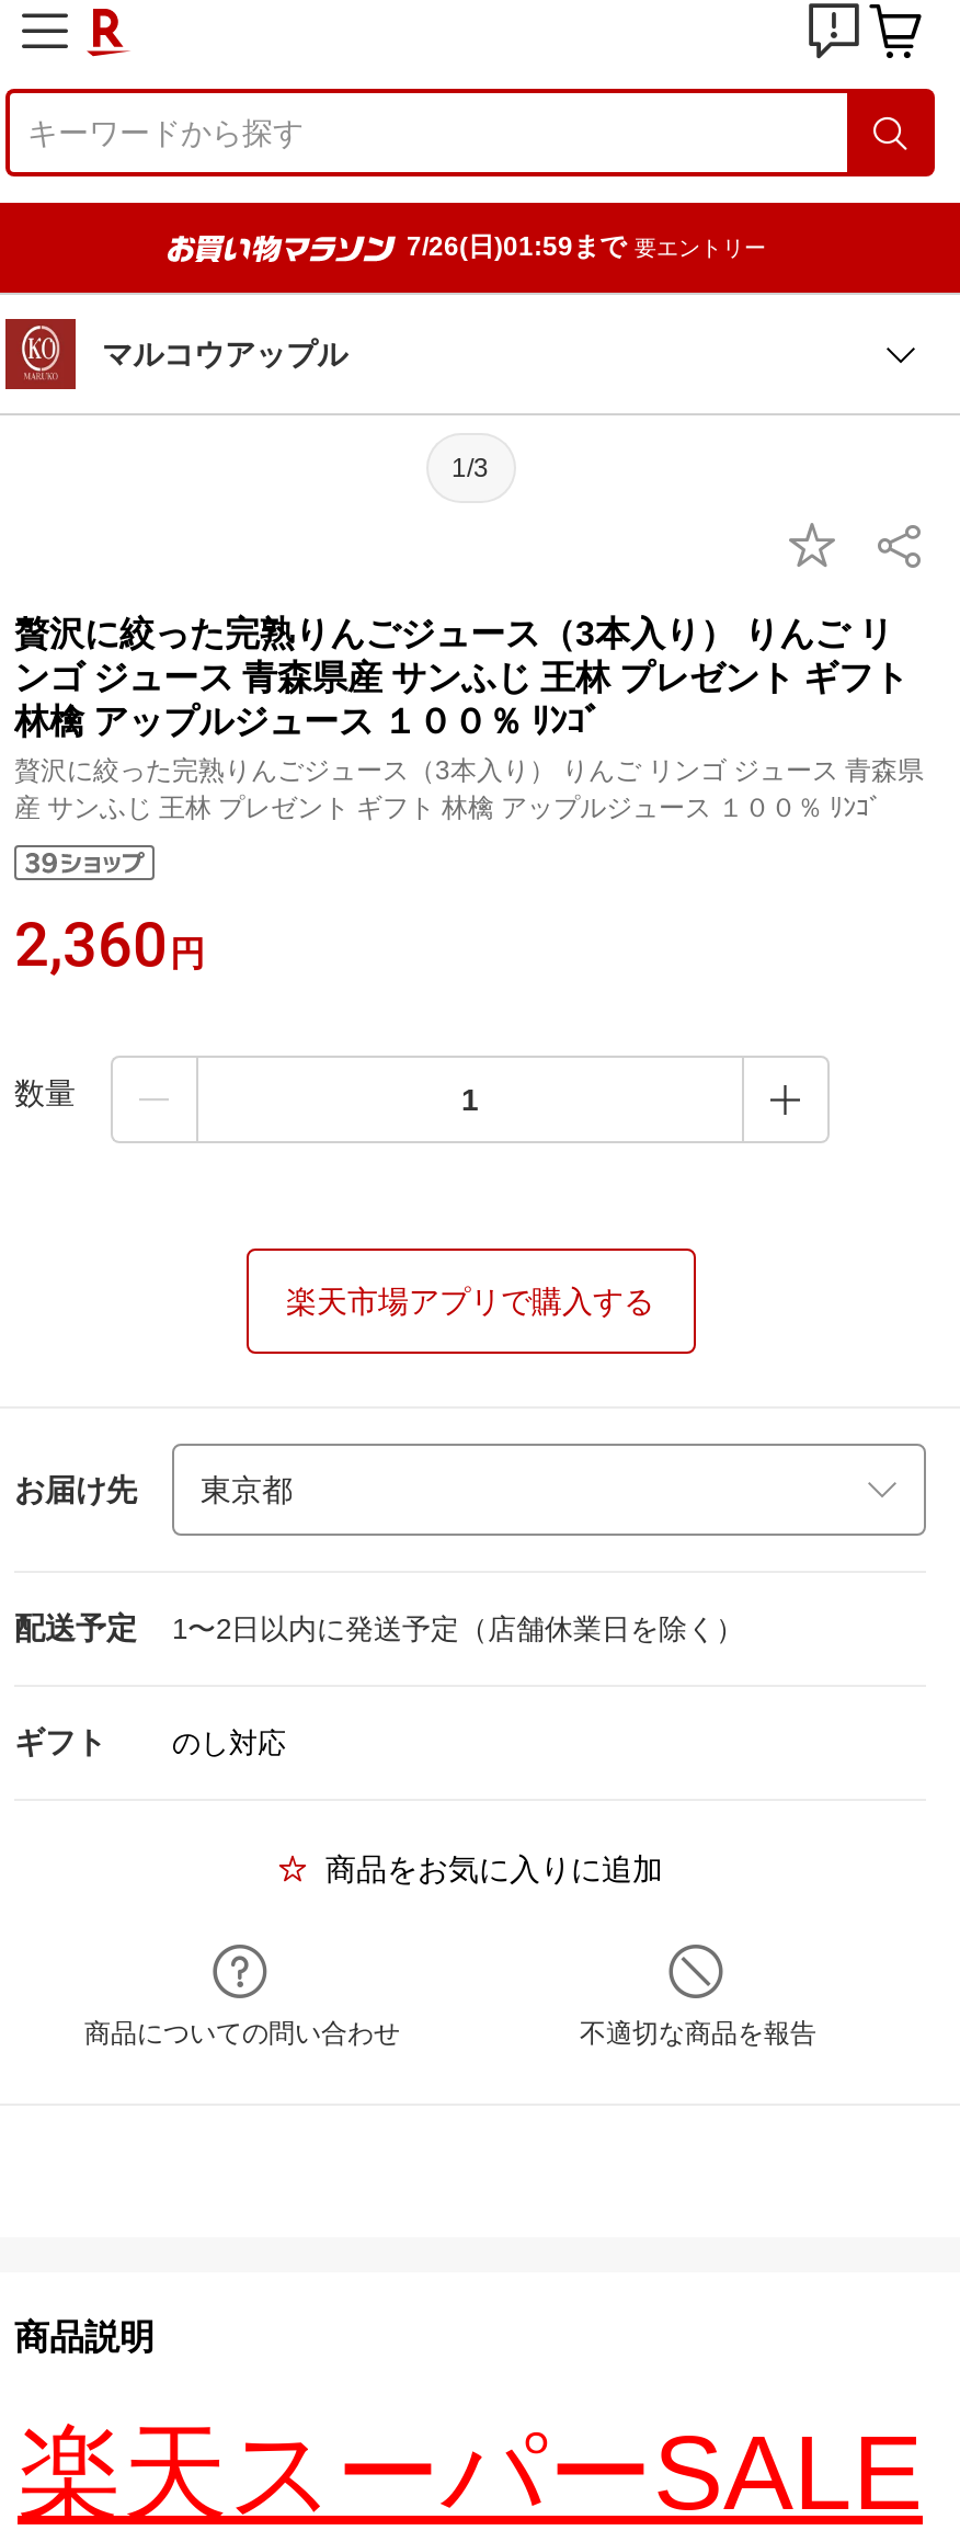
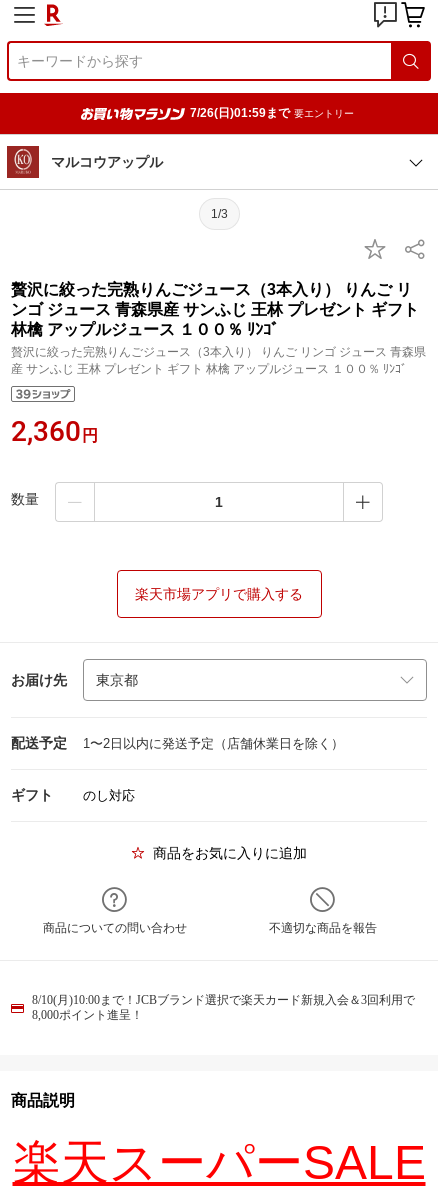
none -> [32,993,415,1022] 8/10(月)10:00まで！JCBブランド選択で楽天カード新規入会＆3回利用で | 8,000ポイント進呈！

